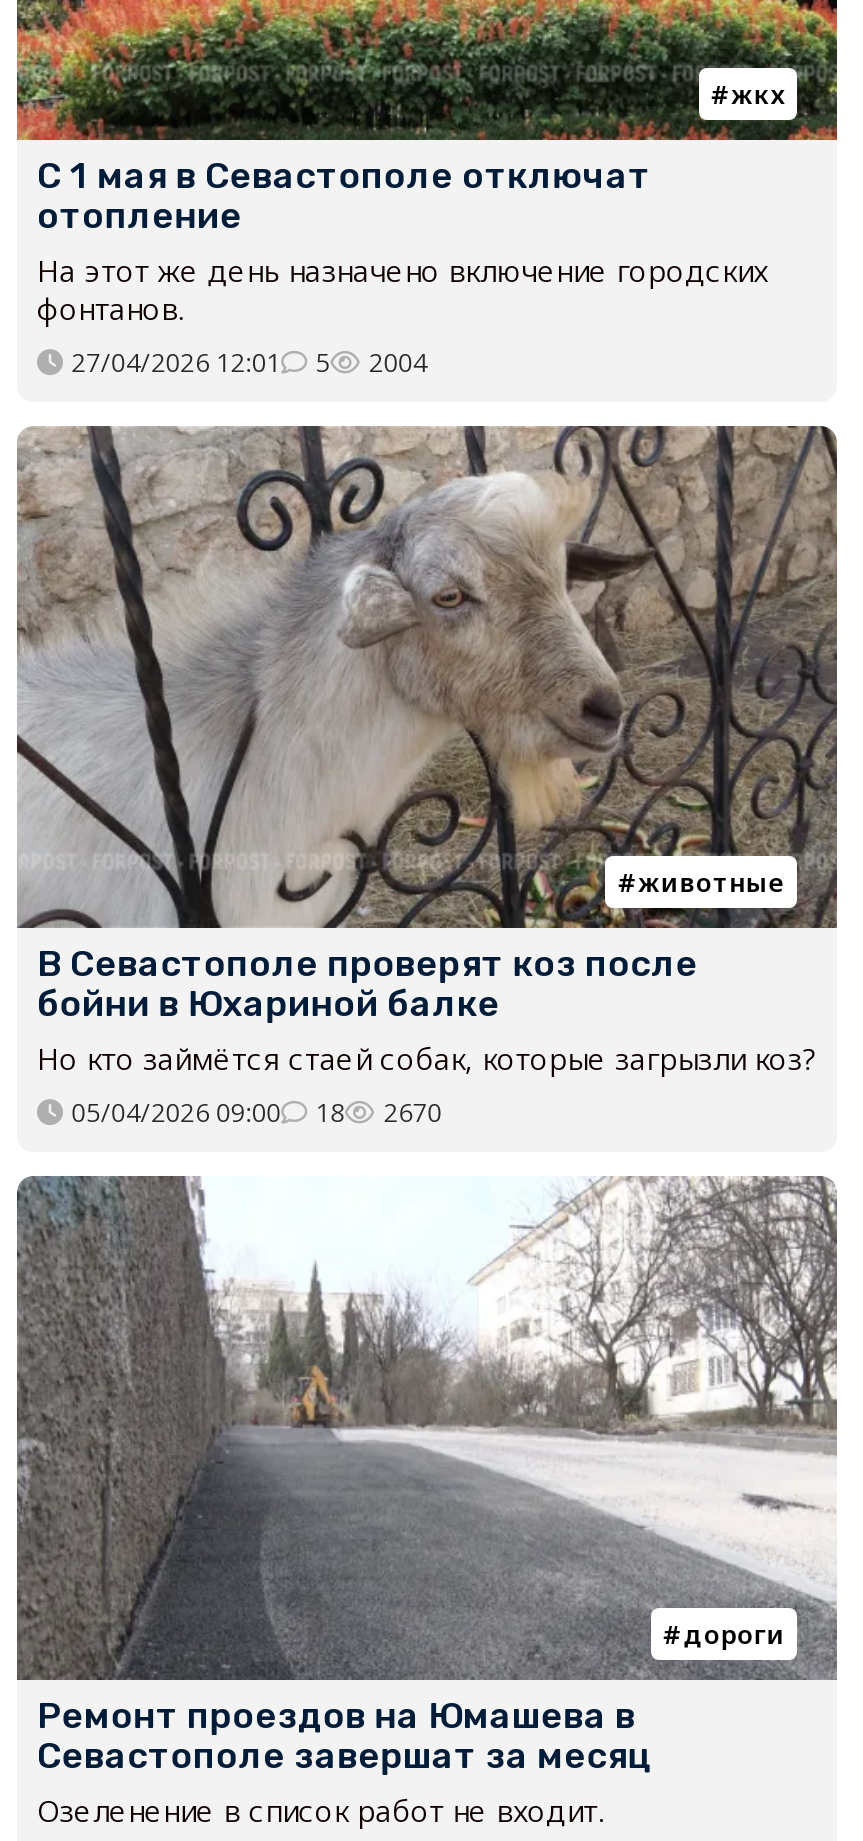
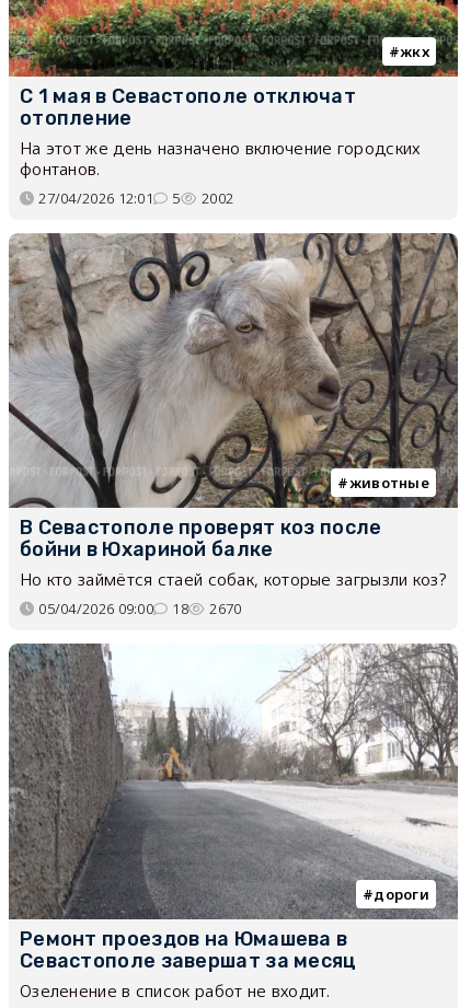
[72,343,427,379] 27/04/2026 12:01 5 2004 -> [39,188,234,207] 27/04/2026 12:01 5 2002

